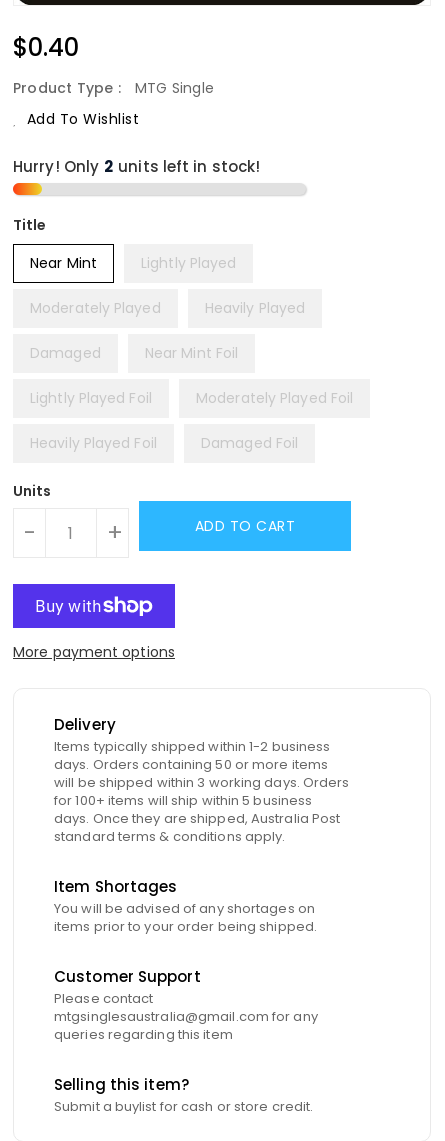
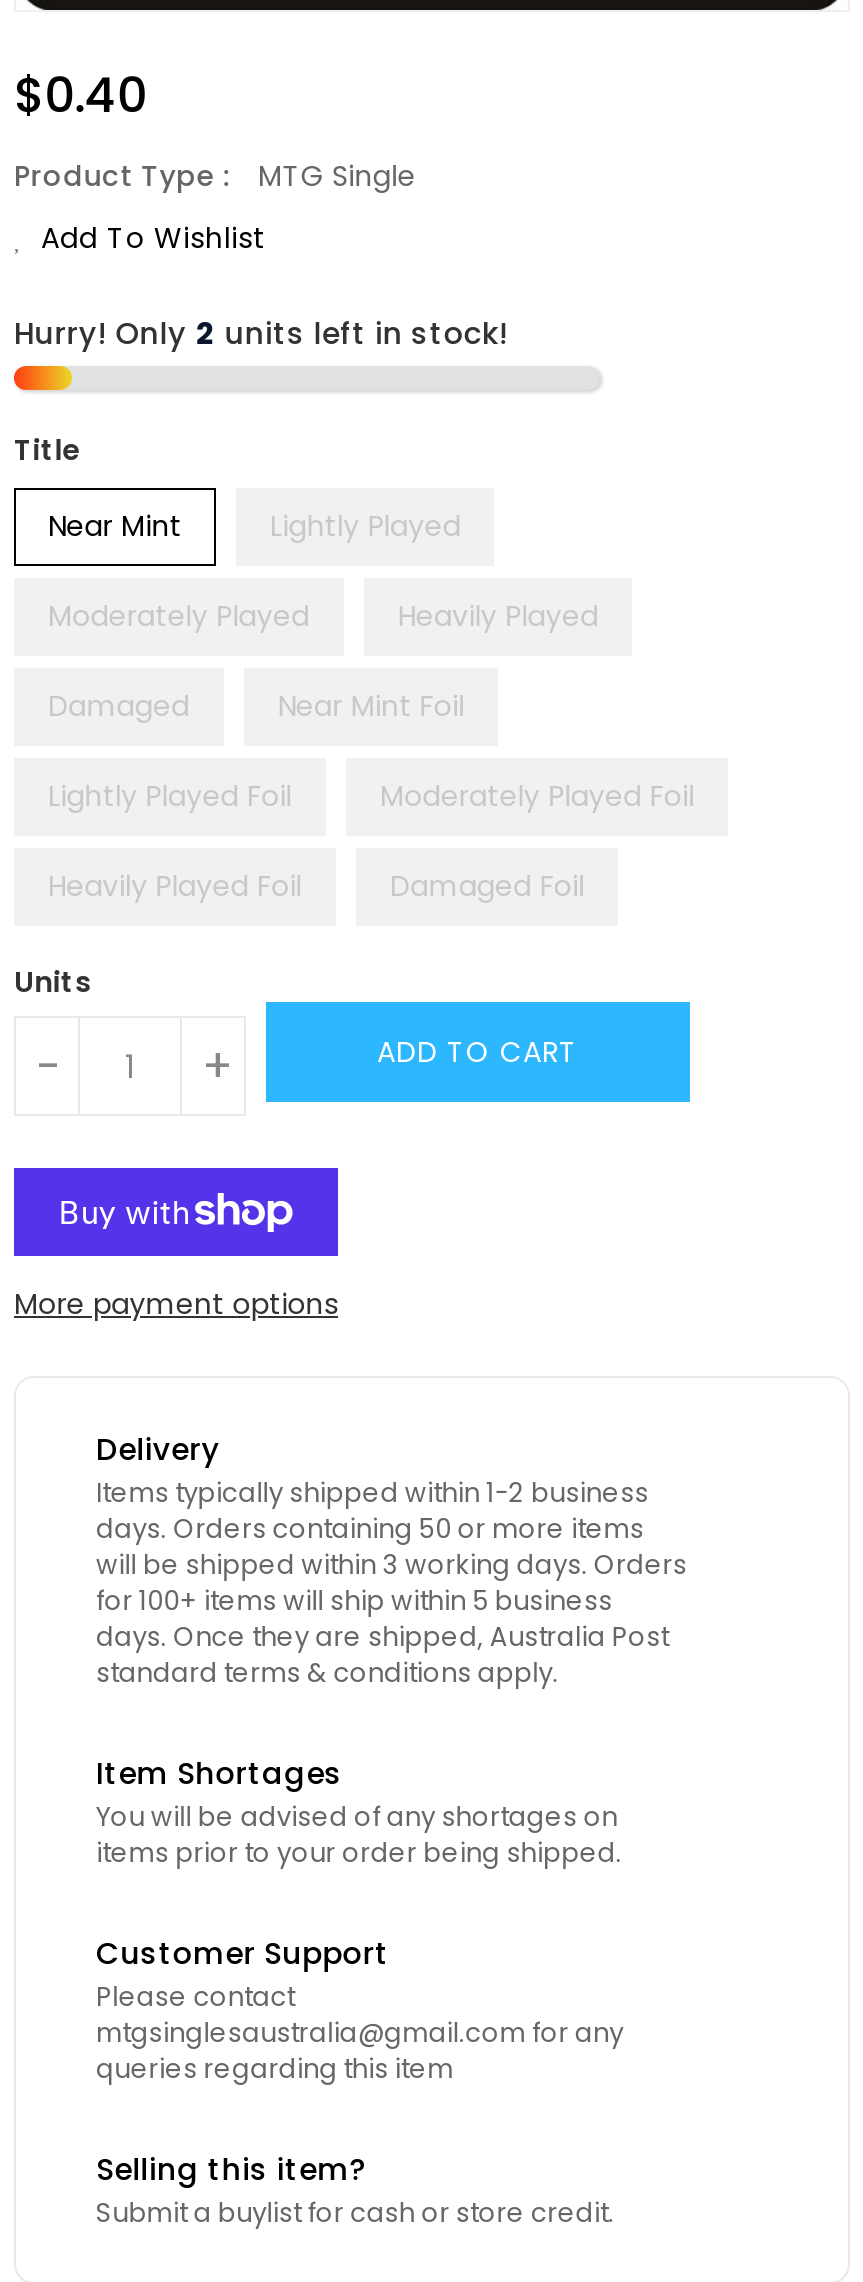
[13,156,260,177] Hurry! Only | units left in stock! -> [14,312,508,354] Hurry! Only 2 units left in stock!

